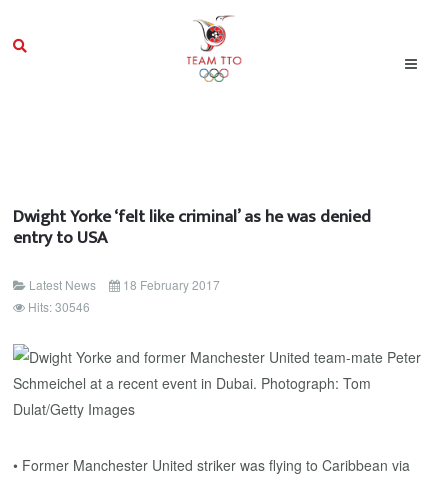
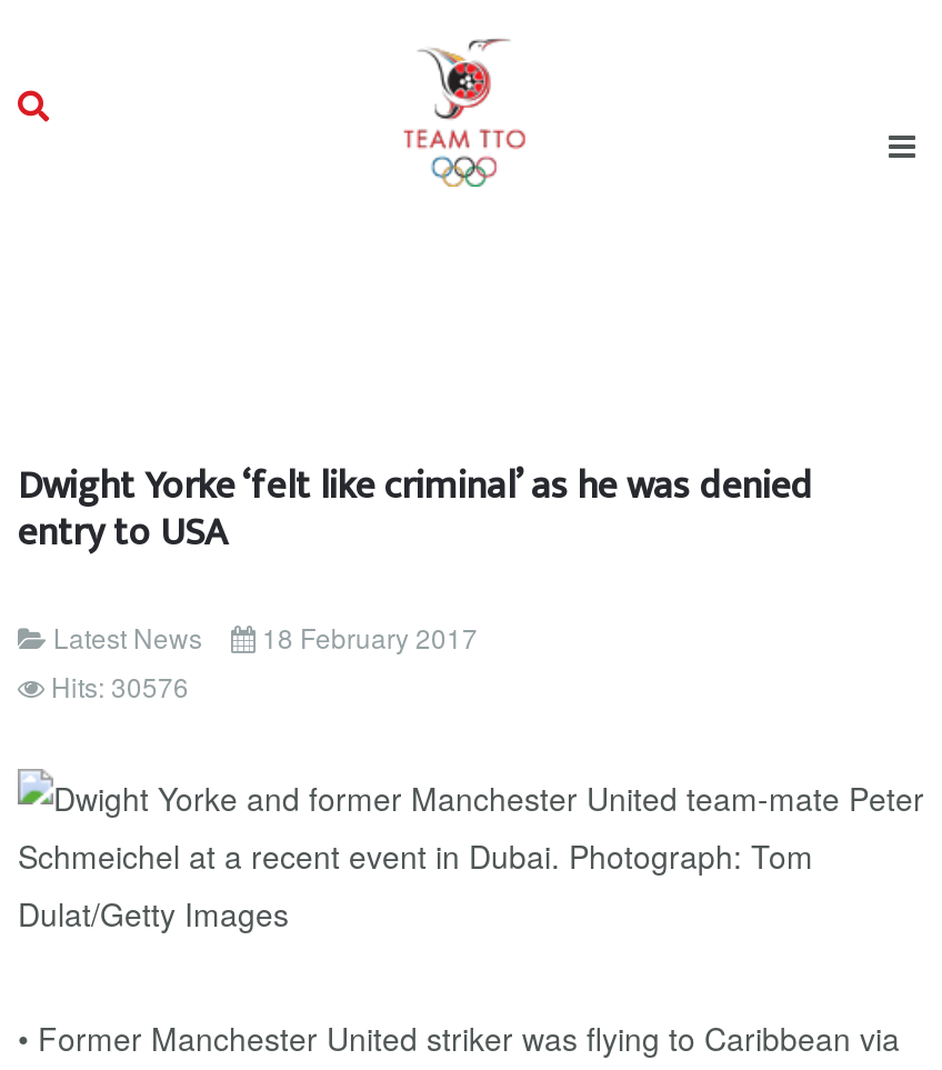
[28,298,90,315] Hits: 30546 -> [51,667,189,704] Hits: 30576

